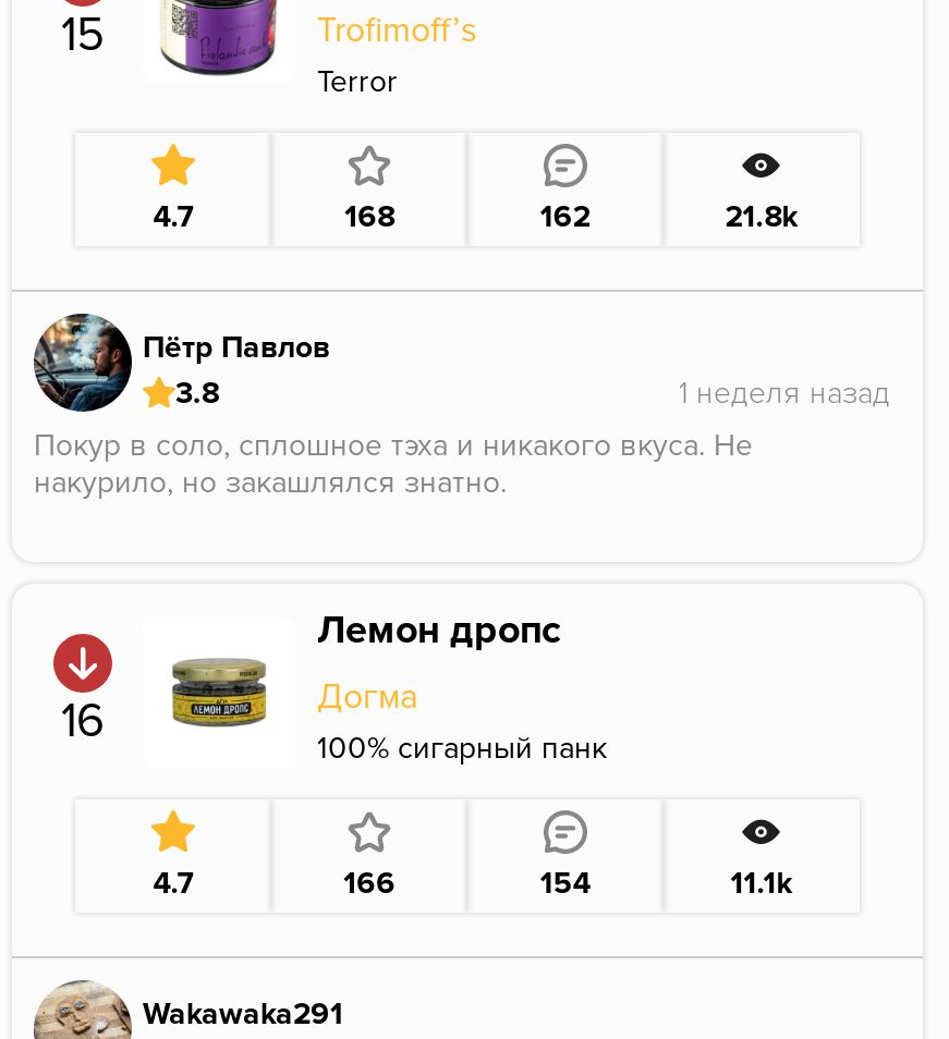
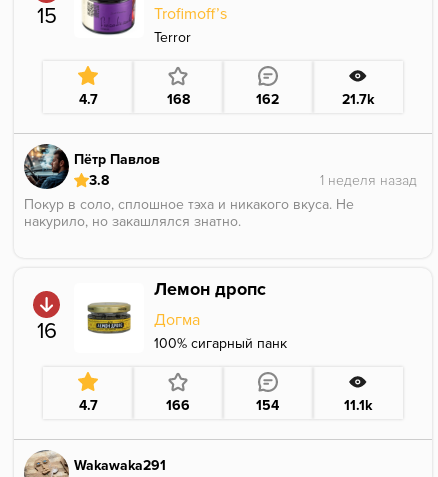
[725,198,797,235] 21.8k -> [342,91,374,108] 21.7k

